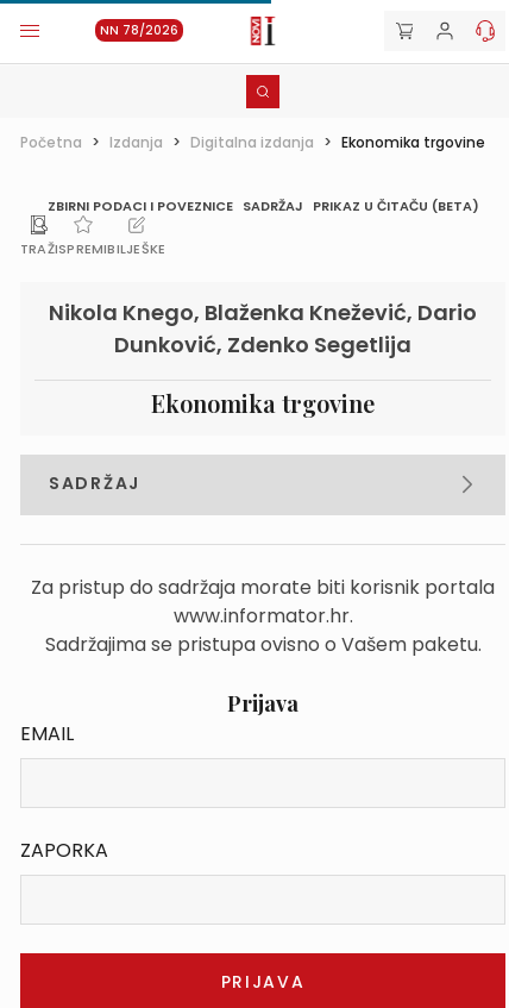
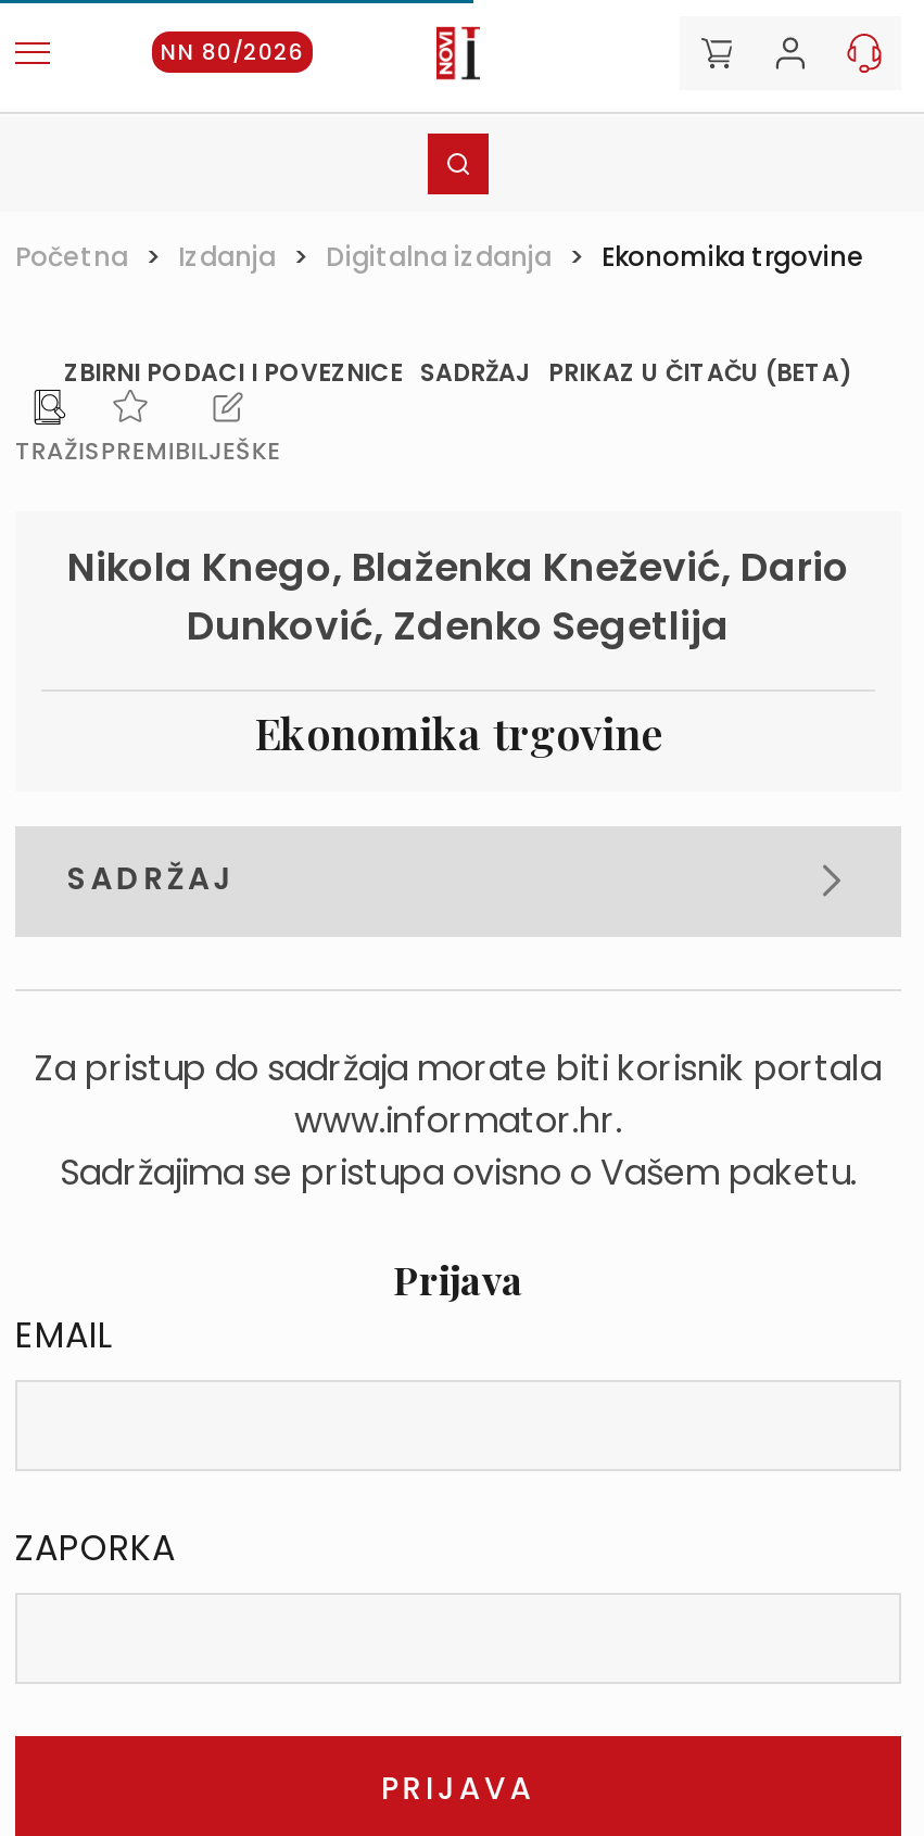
[100,21,178,39] NN 78/2026 -> [161,36,304,68] NN 80/2026

